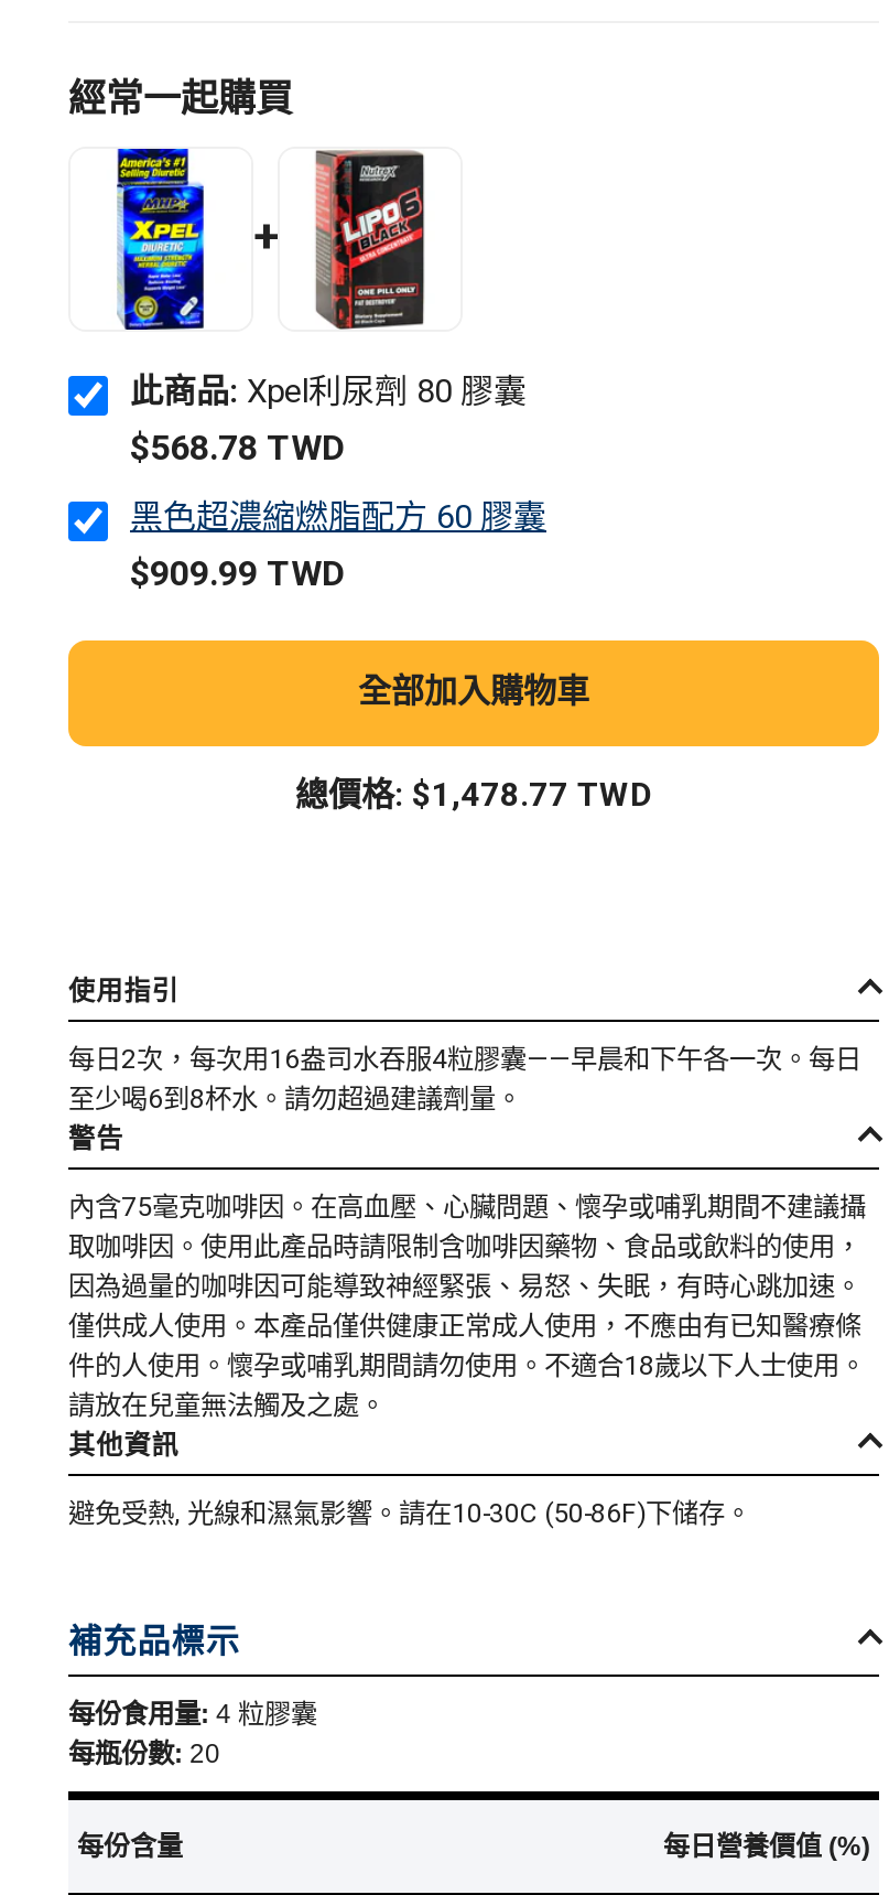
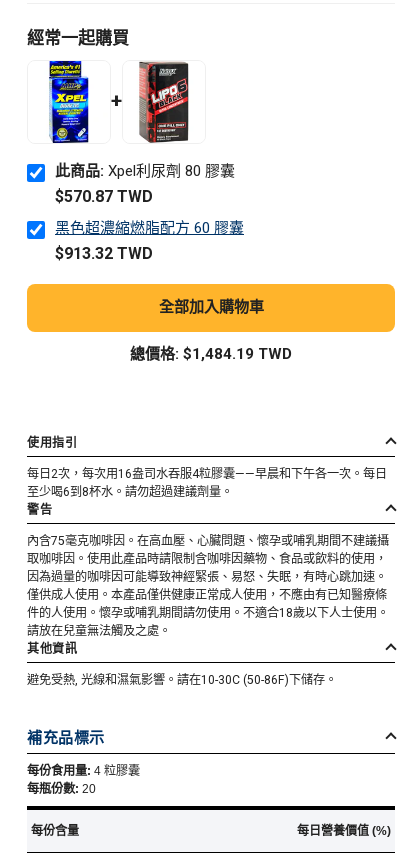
[130,426,346,468] $568.78 TWD -> [55,187,153,206] $570.87 TWD
[130,551,346,593] $909.99 TWD -> [55,244,153,263] $913.32 TWD
[295,774,652,814] 總價格: $1,478.77 TWD -> [130,345,292,363] 總價格: $1,484.19 TWD

